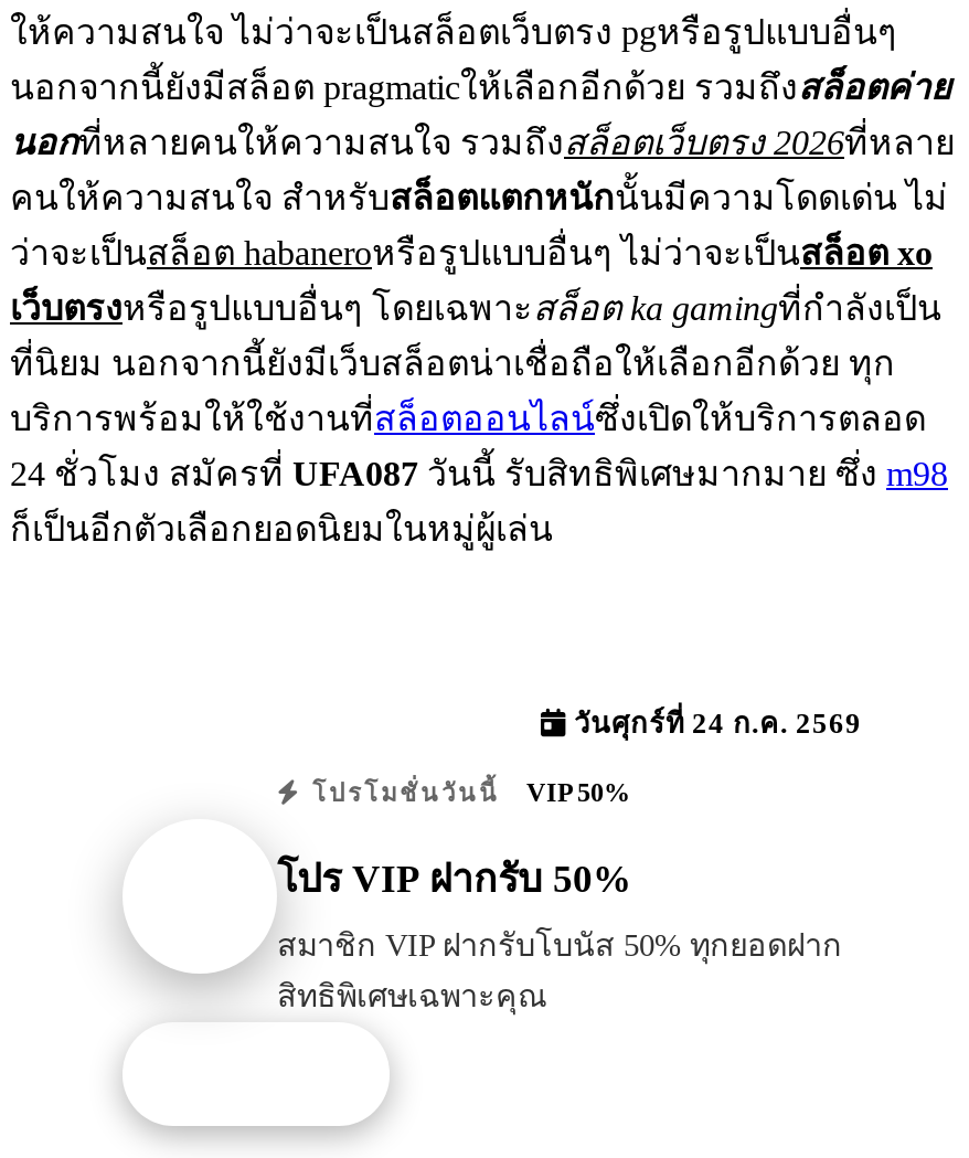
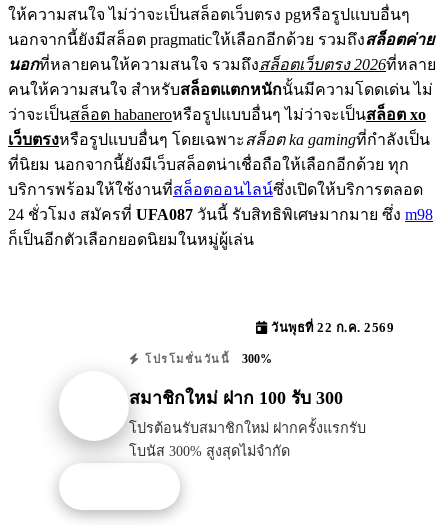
[566,708,862,739] วันศุกร์ที่ 24 ก.ค. 2569 -> [267,321,394,335] วันพุธที่ 22 ก.ค. 2569
[302,777,630,808] โปรโมชั่นวันนี้ VIP 50% -> [140,352,272,366] โปรโมชั่นวันนี้ 300%
[277,858,632,902] โปร VIP ฝากรับ 50% -> [129,388,343,408] สมาชิกใหม่ ฝาก 100 รับ 300
[277,928,842,1014] สมาชิก VIP ฝากรับโบนัส 50% ทุกยอดฝาก | สิทธิพิเศษเฉพาะคุณ -> [129,420,366,459] โปรต้อนรับสมาชิกใหม่ ฝากครั้งแรกรับ | โบนัส 300% สูงสุดไม่จำกัด

